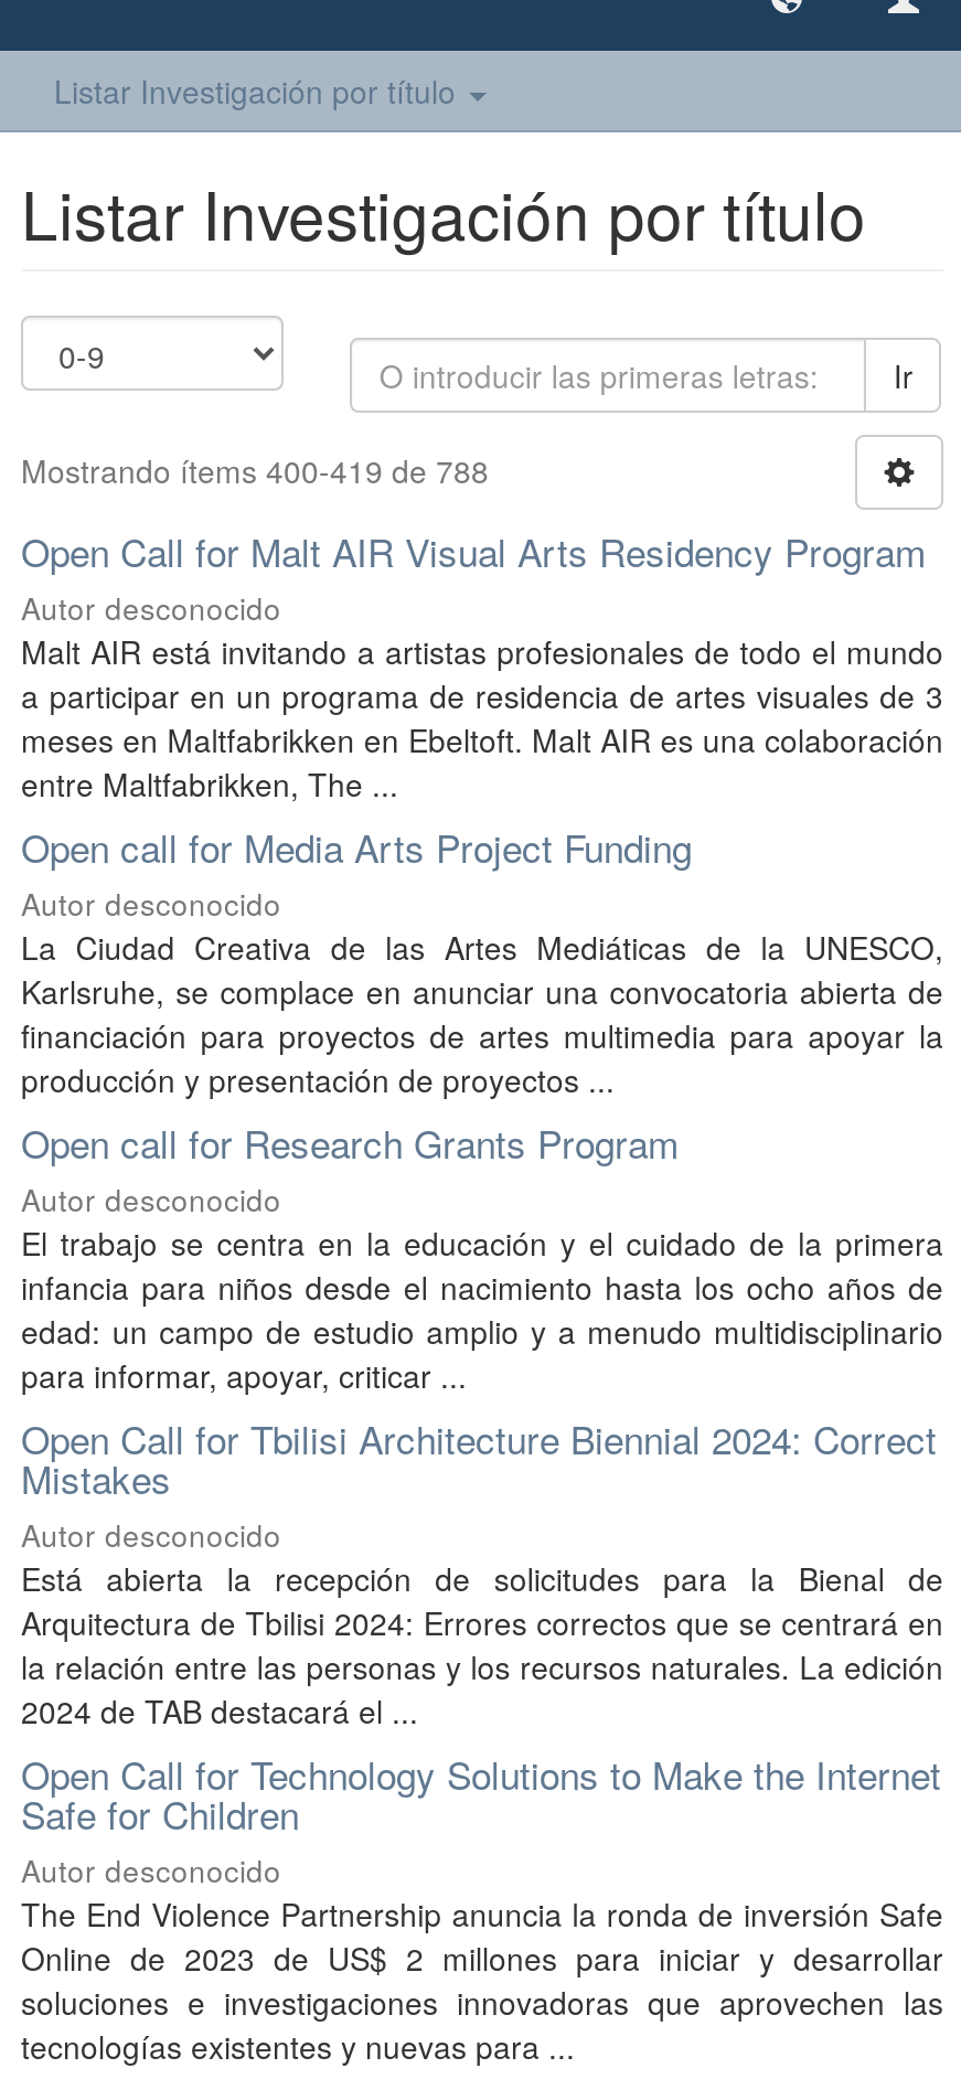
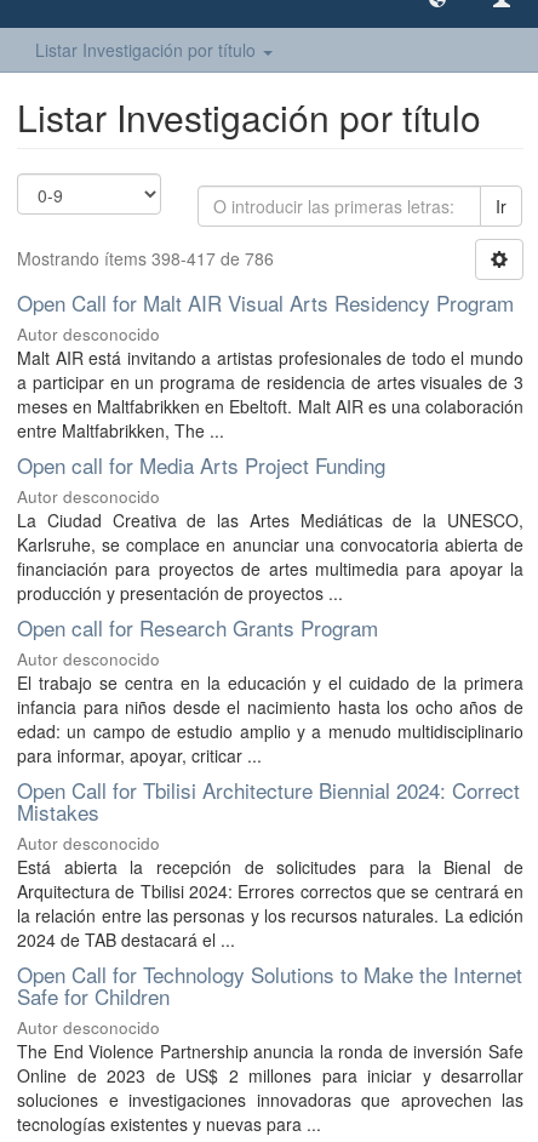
[21,449,489,493] Mostrando ítems 400-419 de 788 -> [17,246,274,271] Mostrando ítems 398-417 de 786

